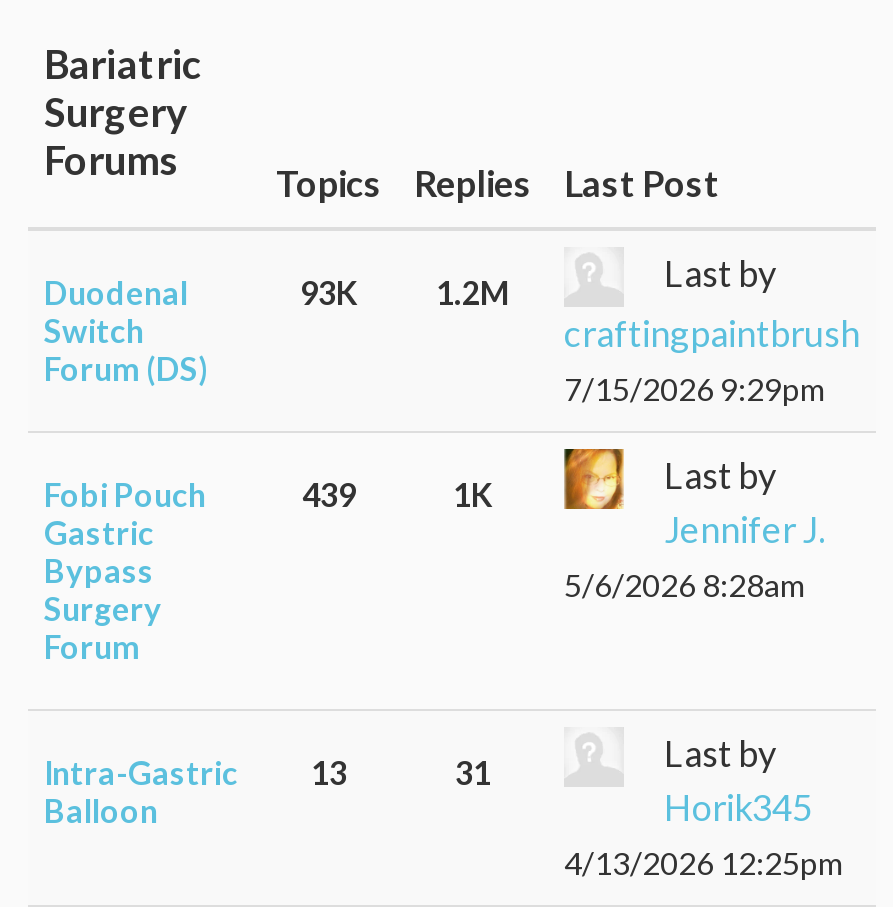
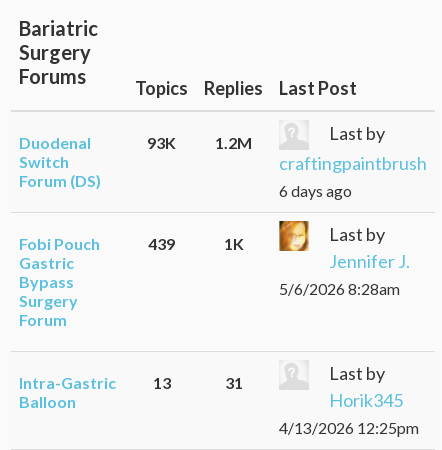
[564,369,826,407] 7/15/2026 9:29pm -> [279,181,352,200] 6 days ago

